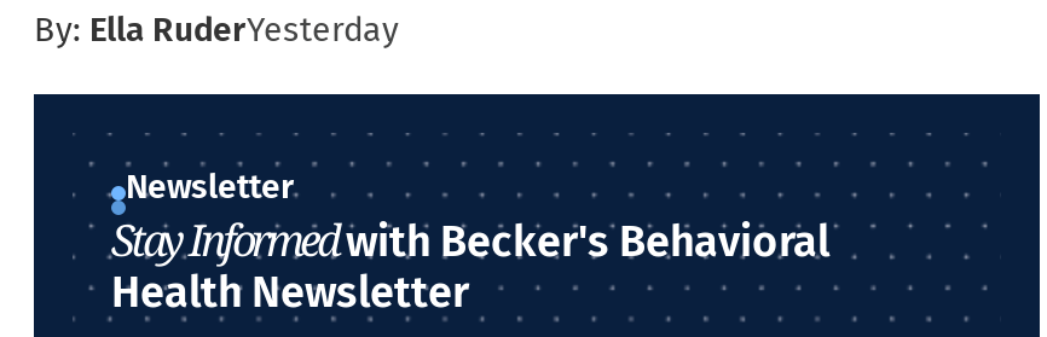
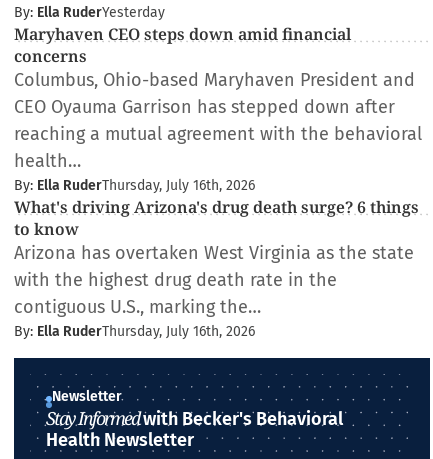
none -> [14,23,422,340] Maryhaven CEO steps down amid financial | concerns | Columbus, Ohio-based Maryhaven President and | CEO Oyauma Garrison has stepped down after | reaching a mutual agreement with the behavioral | health… | By: Ella RuderThursday, July 16th, 2026 | What's driving Arizona's drug death surge? 6 things | to know | Arizona has overtaken West Virginia as the state | with the highest drug death rate in the | contiguous U.S., marking the… | By: Ella RuderThursday, July 16th, 2026

